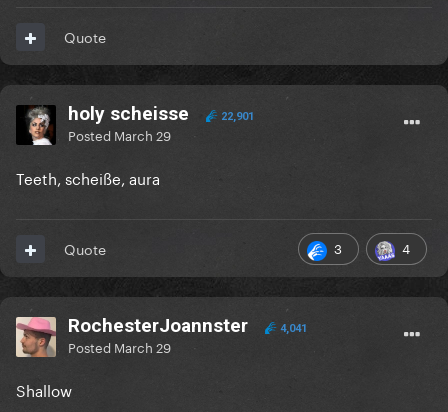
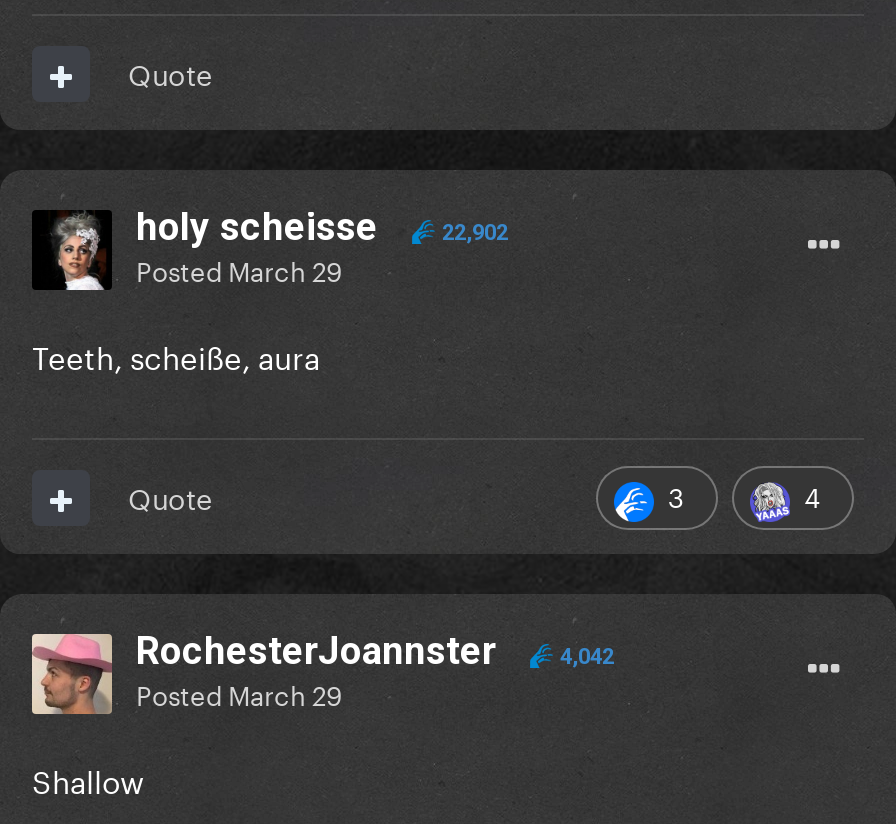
[218,110,254,123] 22,901 -> [436,221,508,247] 22,902
[277,322,307,335] 4,041 -> [554,645,614,671] 4,042

